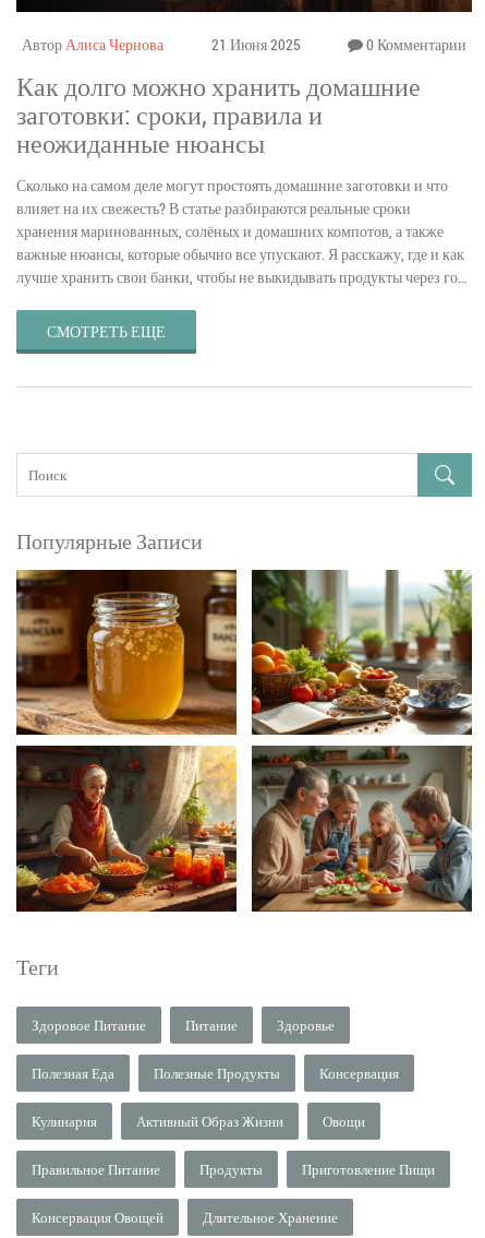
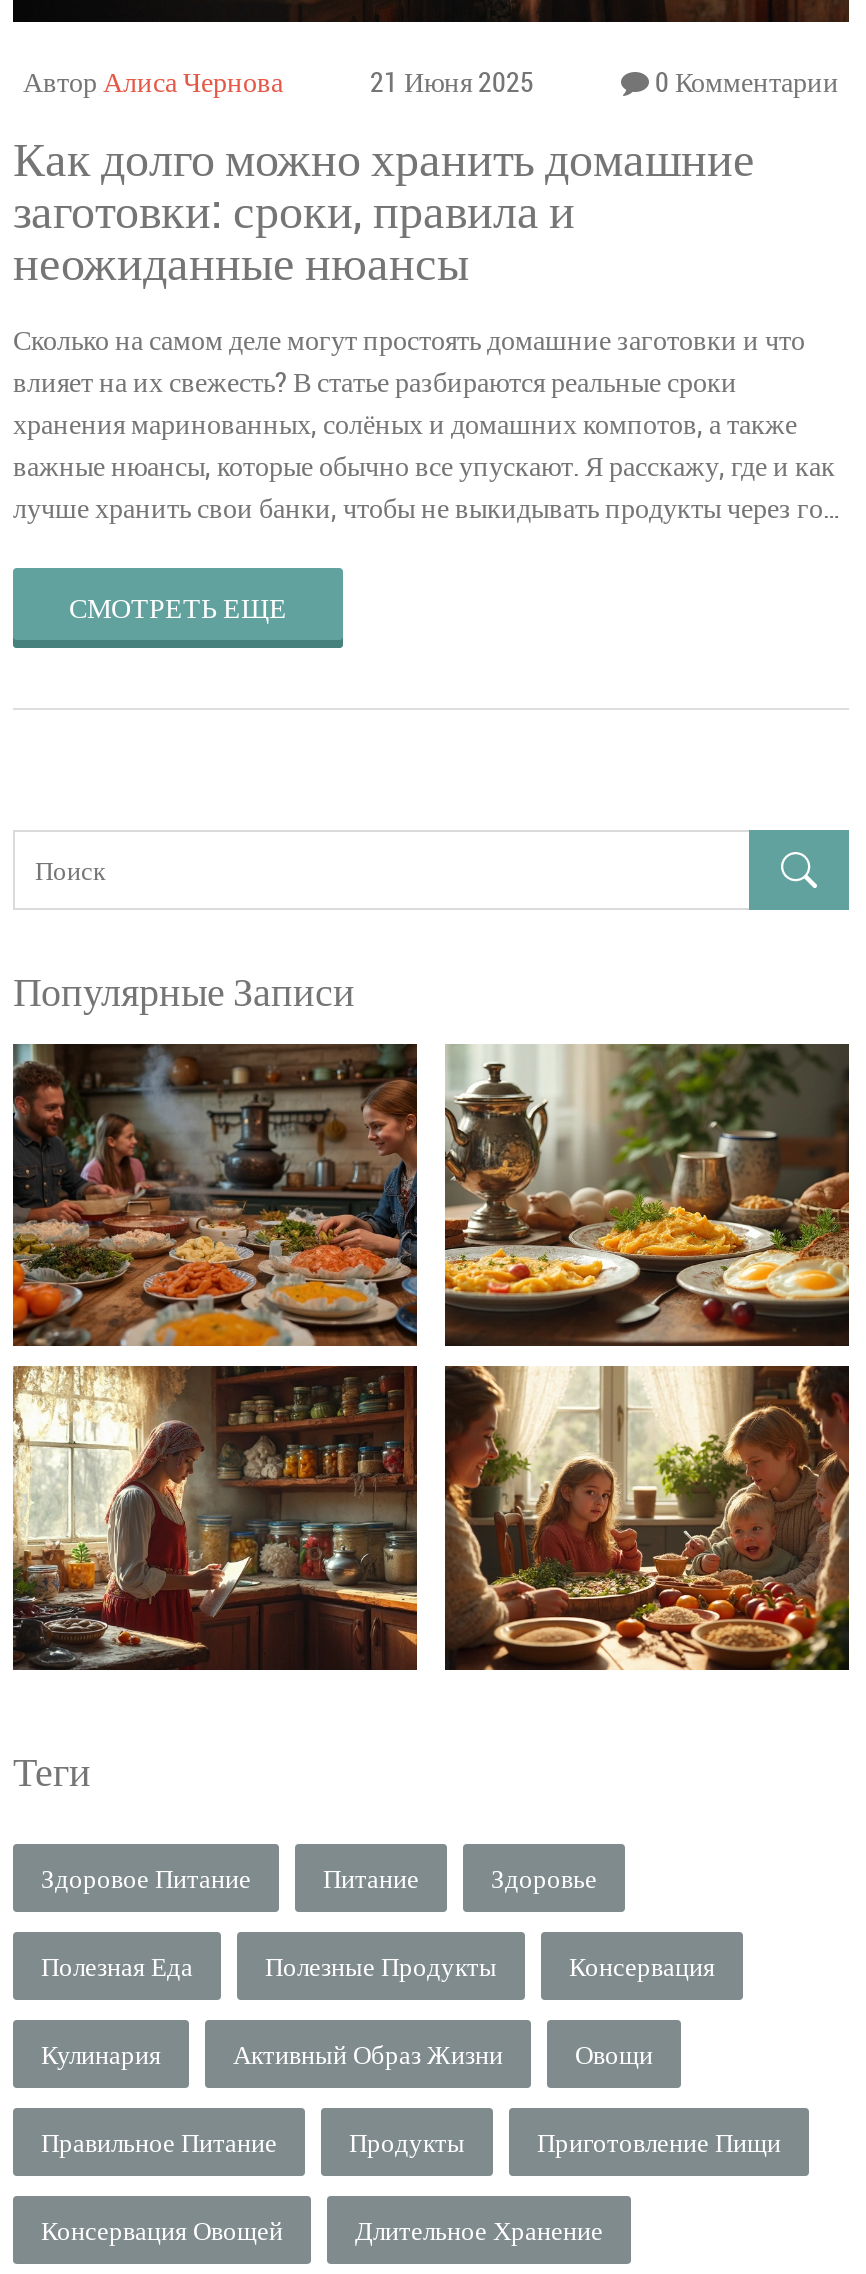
[15,569,238,736] [image] -> [11,1042,419,1348] [image]
[251,569,473,736] [image] -> [443,1042,851,1348] [image]
[15,745,238,913] [image] -> [11,1364,419,1672] [image]
[252,745,473,913] [image] -> [443,1364,851,1672] [image]

